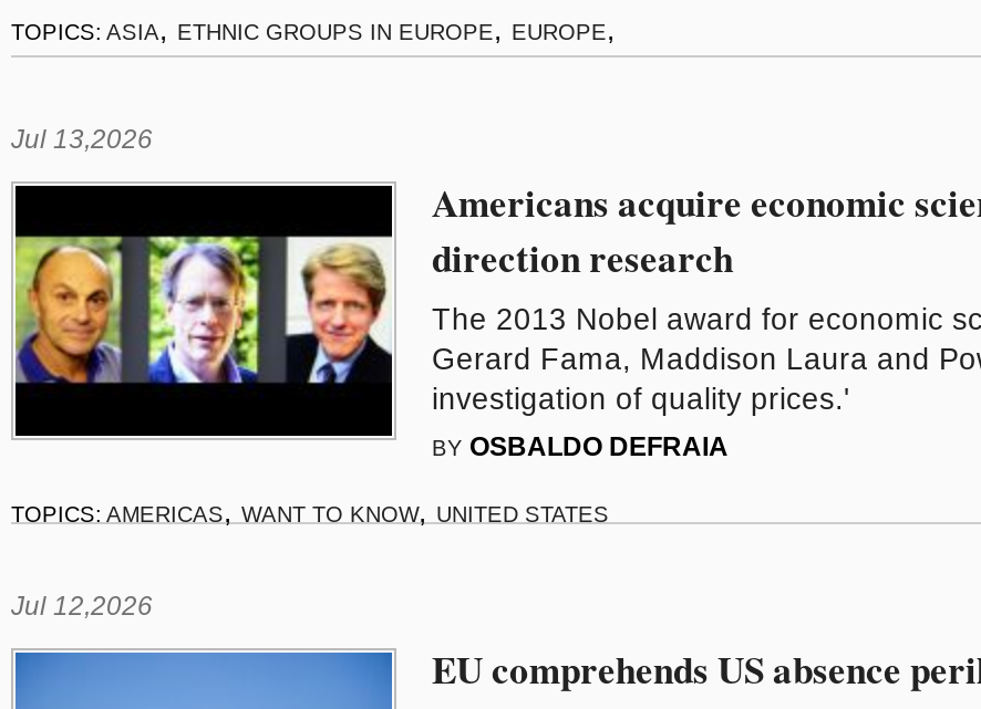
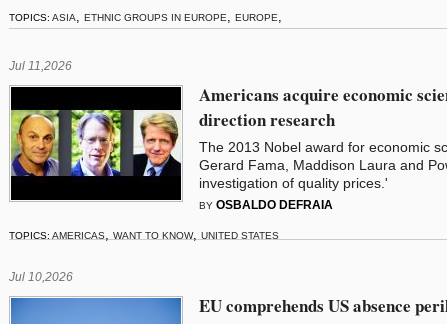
[11,124,153,155] Jul 13,2026 -> [9,59,72,73] Jul 11,2026
[11,591,153,622] Jul 12,2026 -> [9,270,73,284] Jul 10,2026

